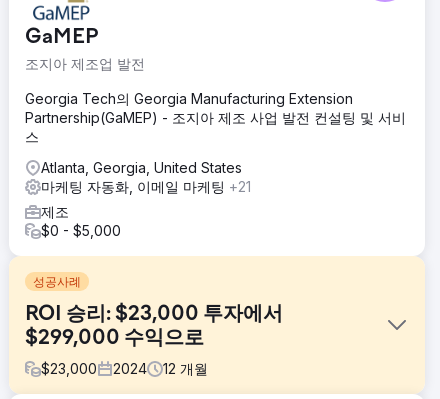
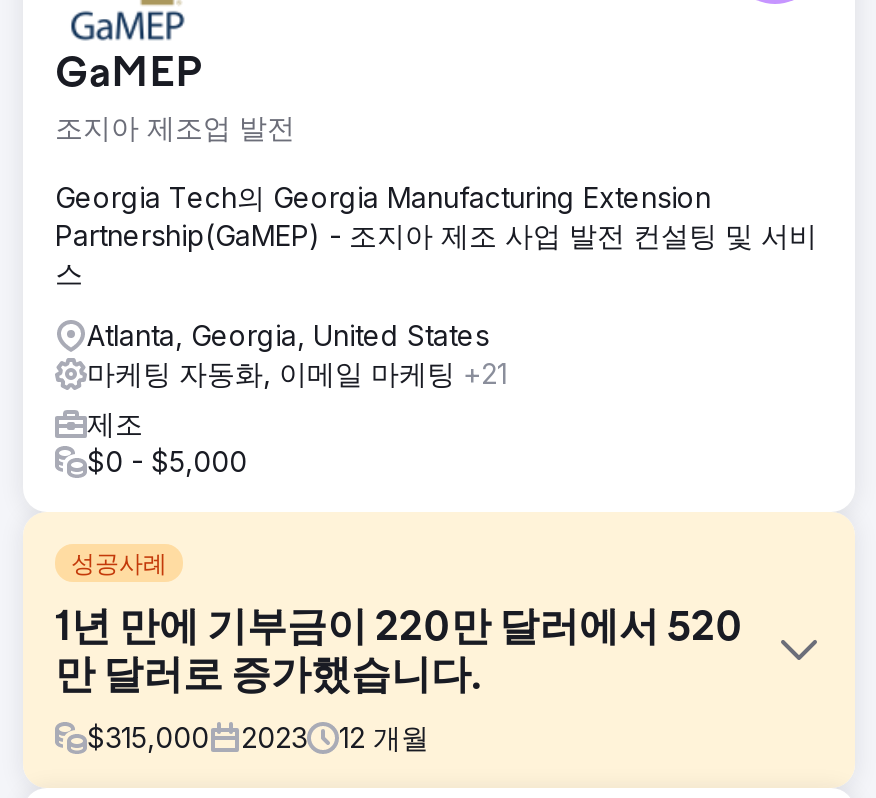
[25,304,283,350] ROI 승리: $23,000 투자에서 | $299,000 수익으로 -> [55,608,743,700] 1년 만에 기부금이 220만 달러에서 520 | 만 달러로 증가했습니다.
[41,360,147,377] $23,000 | 2024 -> [87,720,307,754] $315,000 | 2023

